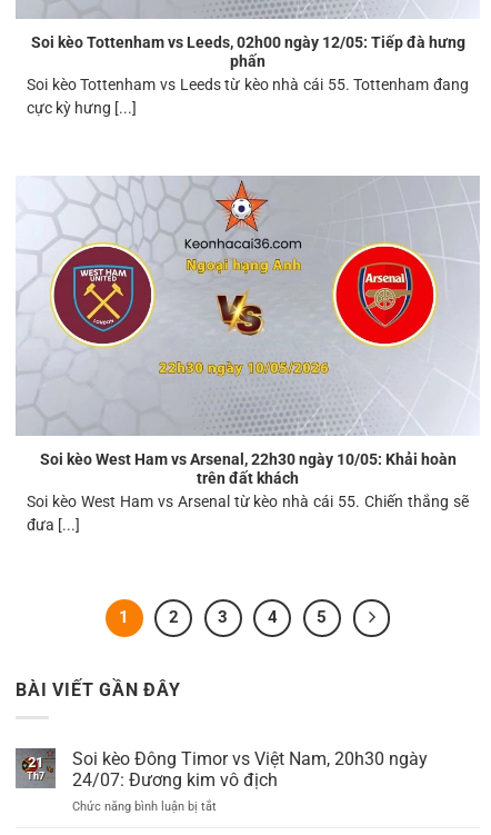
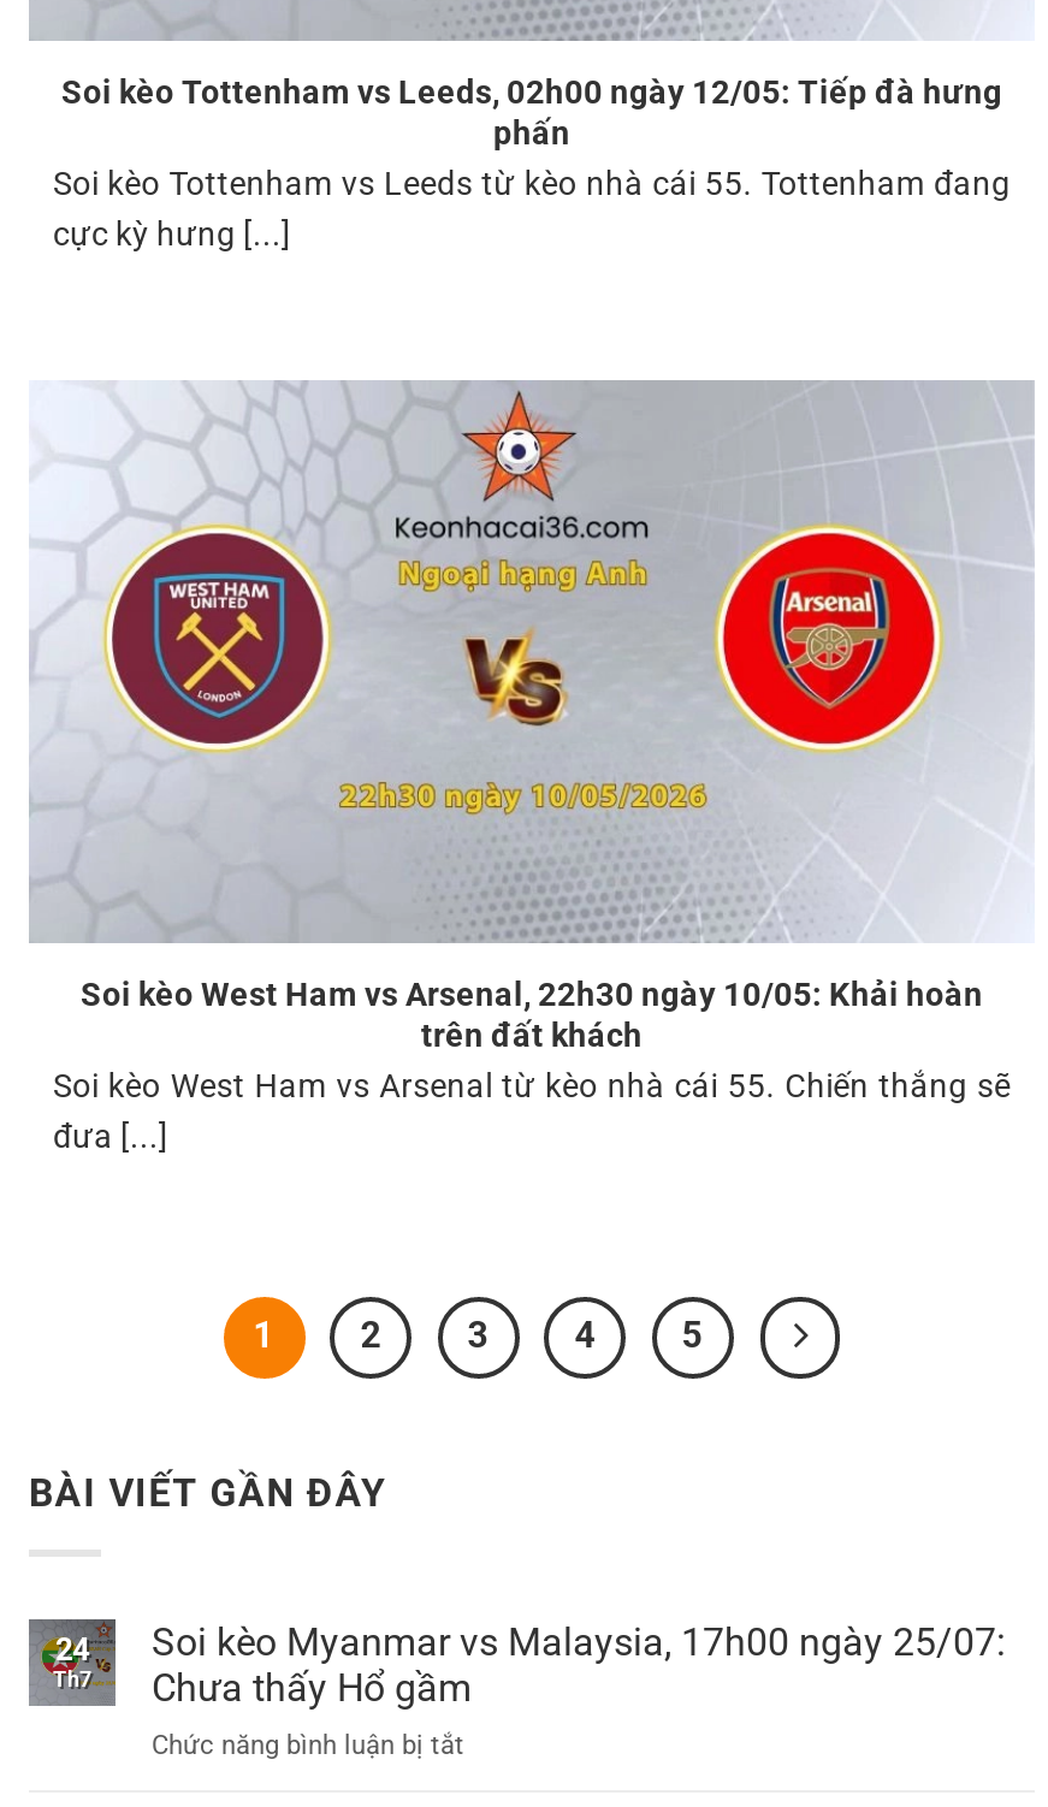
[28,753,43,770] 21 -> [55,1630,89,1666] 24
[72,748,428,790] Soi kèo Đông Timor vs Việt Nam, 20h30 ngày | 24/07: Đương kim vô địch -> [152,1618,1006,1710] Soi kèo Myanmar vs Malaysia, 17h00 ngày 25/07: | Chưa thấy Hổ gầm

